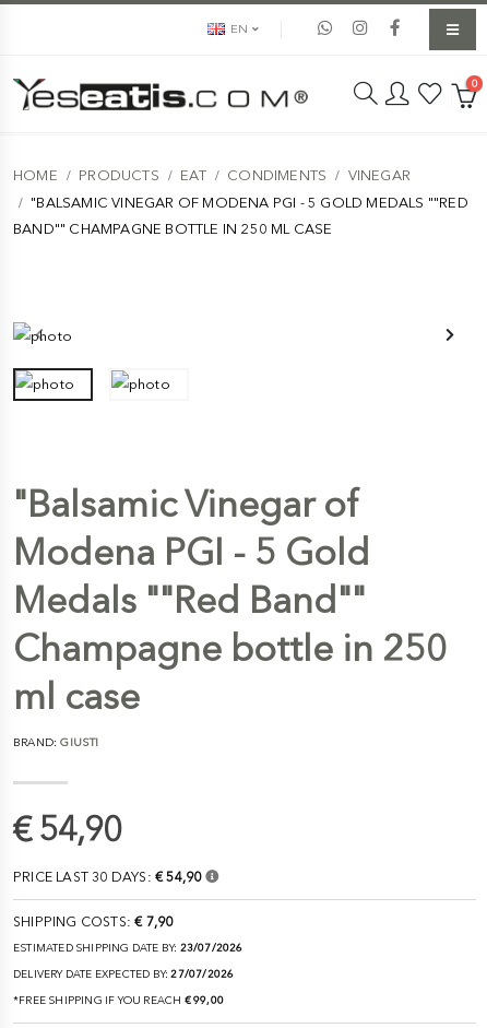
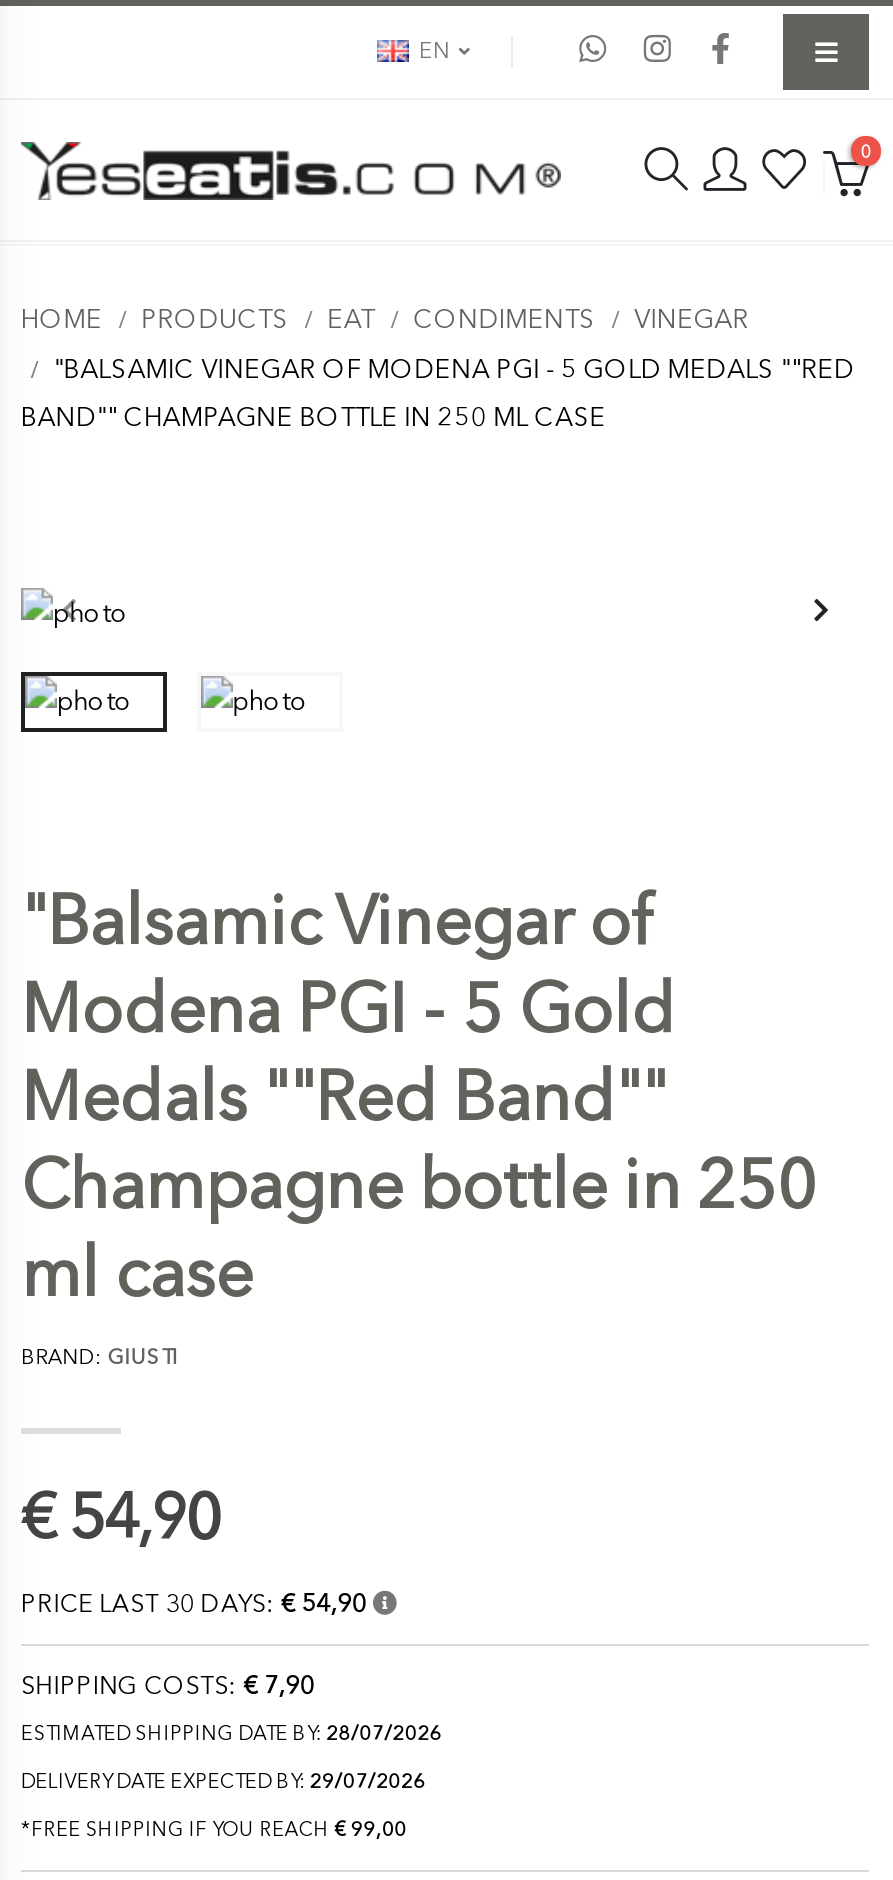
[13,942,243,954] ESTIMATED SHIPPING DATE BY: 23/07/2026 -> [21,1723,442,1745] ESTIMATED SHIPPING DATE BY: 28/07/2026
[13,968,234,980] DELIVERY DATE EXPECTED BY: 27/07/2026 -> [21,1771,426,1793] DELIVERY DATE EXPECTED BY: 29/07/2026

